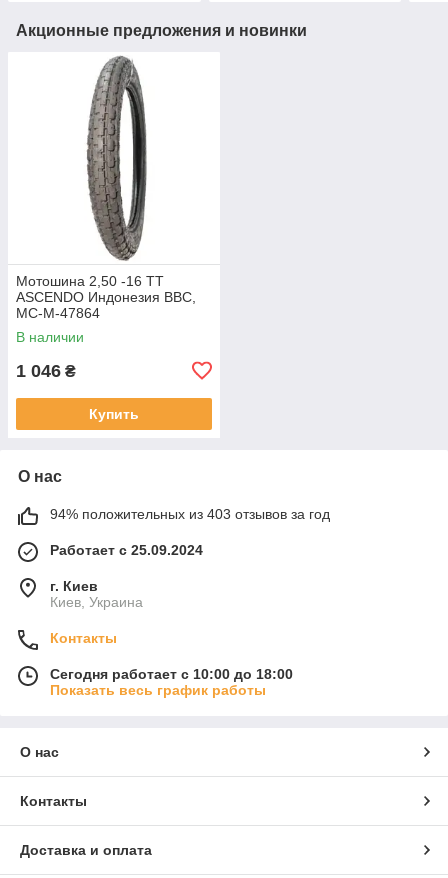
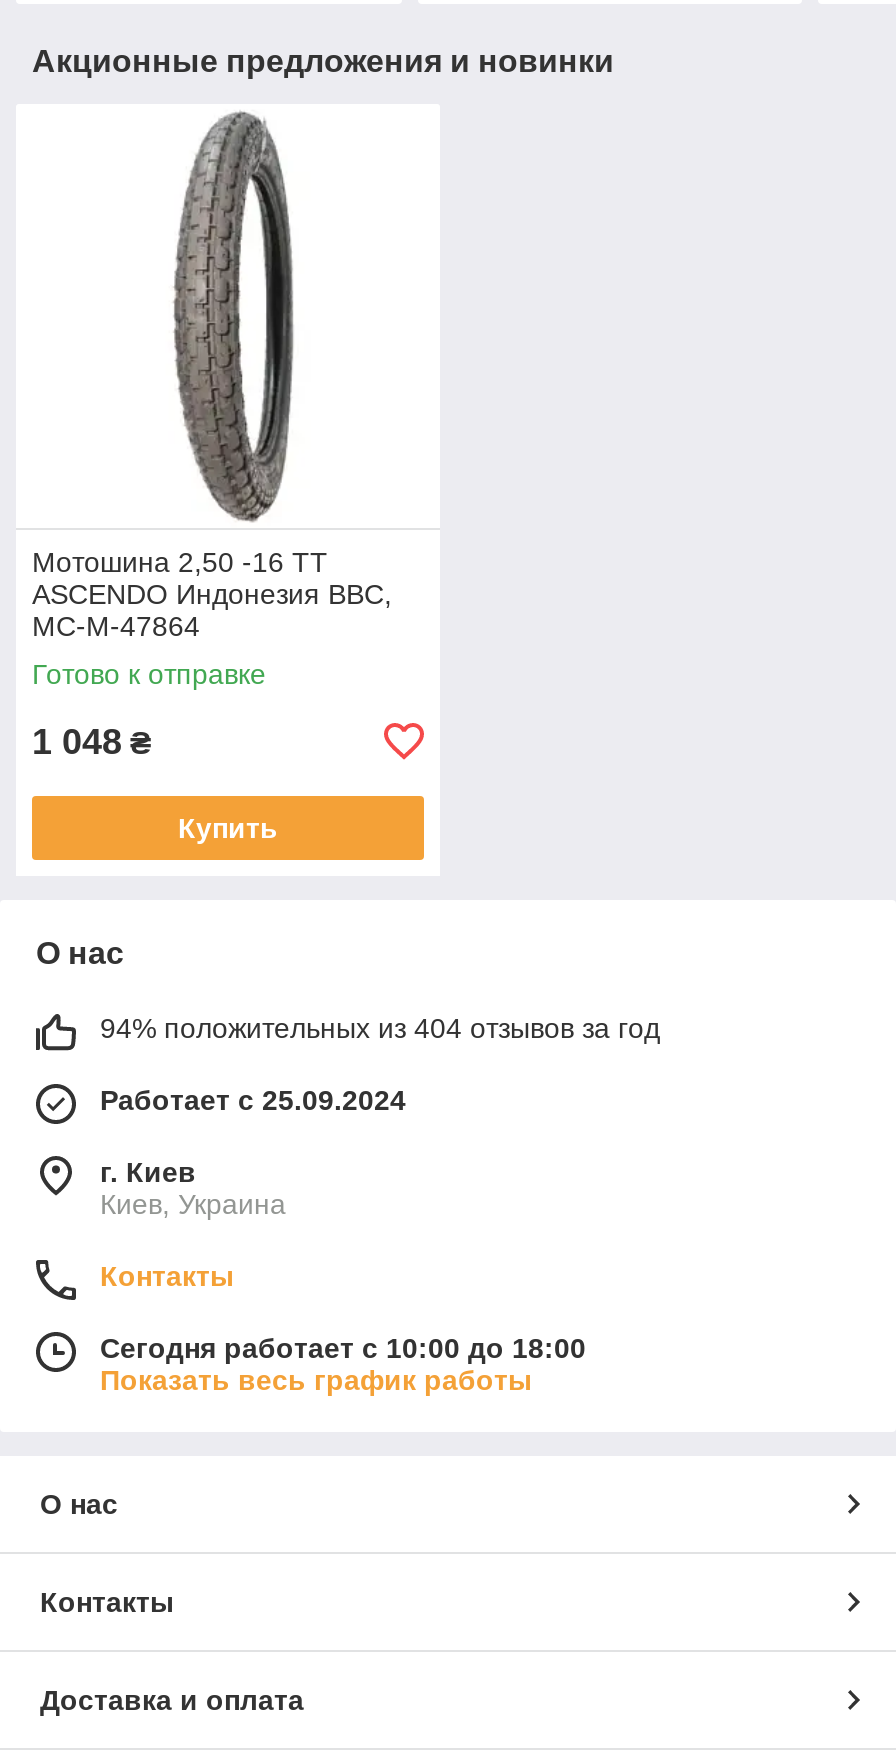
[16,329,84,345] В наличии -> [32,658,266,690] Готово к отправке
[16,361,76,381] 1 046 ₴ -> [32,722,152,762] 1 048 ₴
[50,506,330,522] 94% положительных из 403 отзывов за год -> [100,1012,660,1044] 94% положительных из 404 отзывов за год

